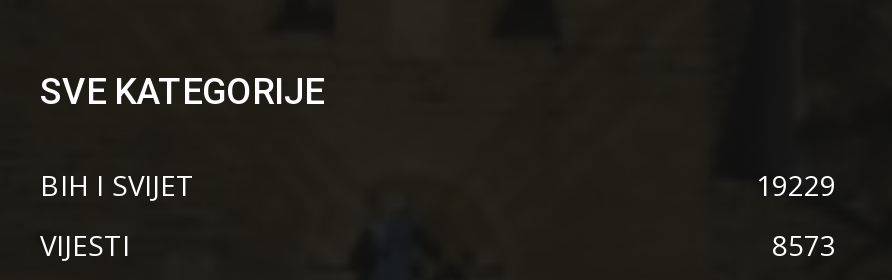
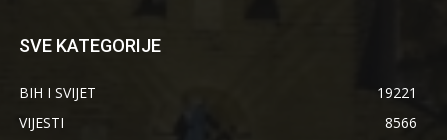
[756,166,836,204] 19229 -> [377,83,417,102] 19221
[772,226,836,264] 8573 -> [385,113,417,132] 8566

